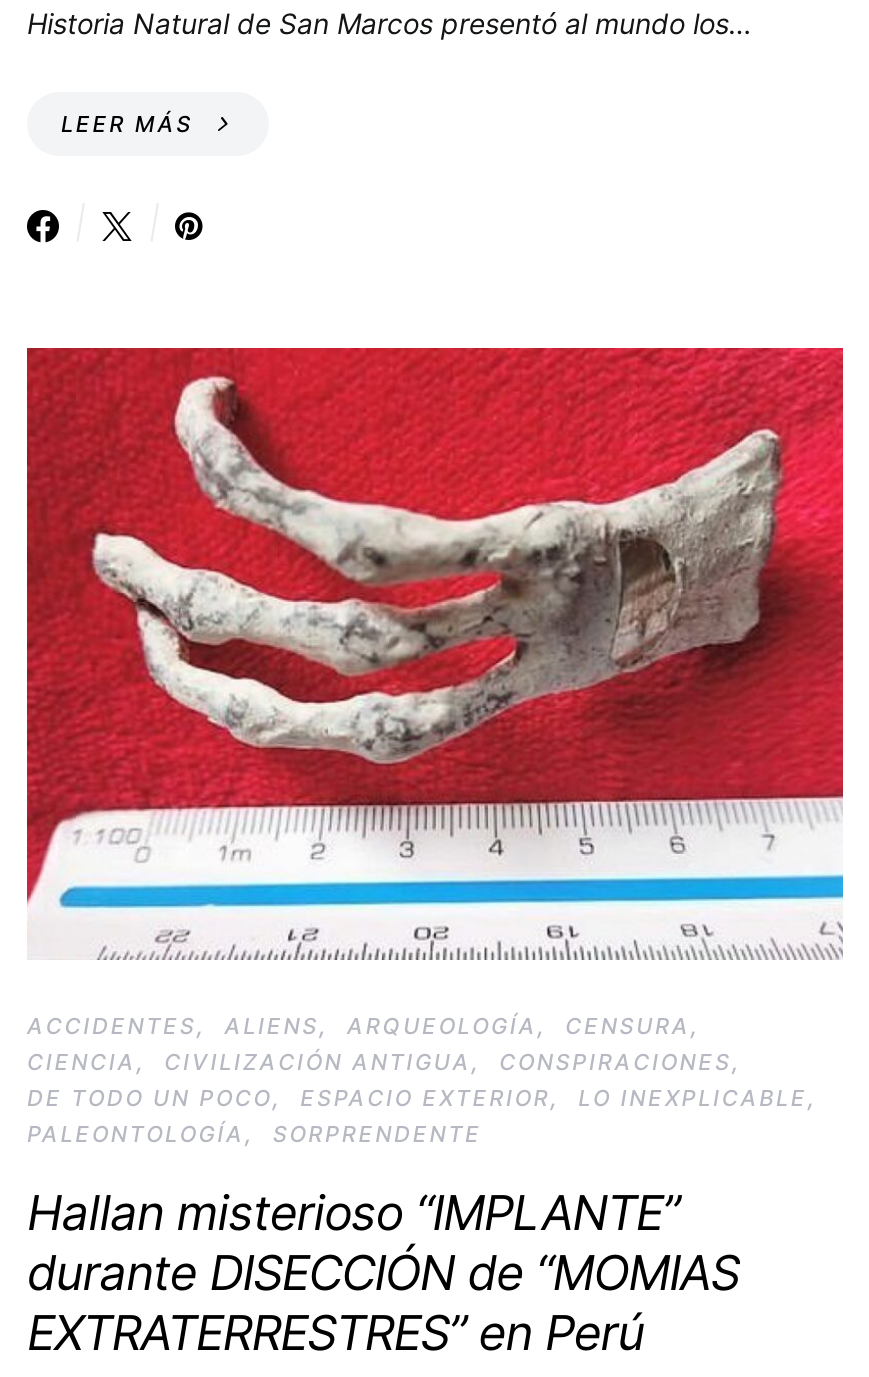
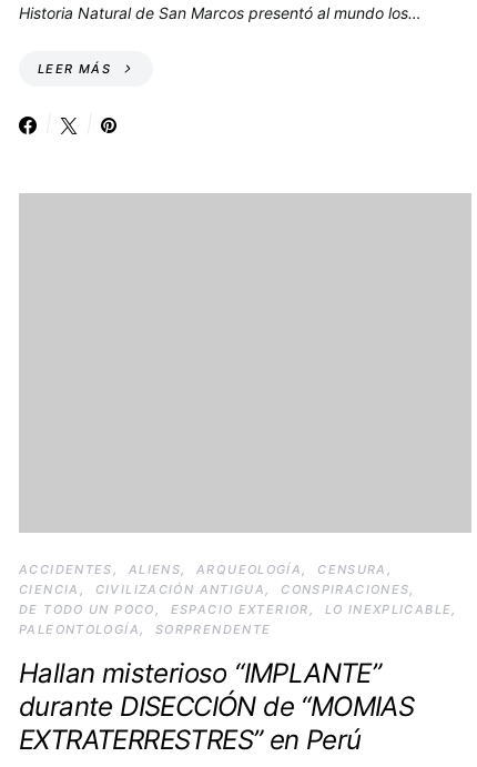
[25,346,845,956] [image] -> none

